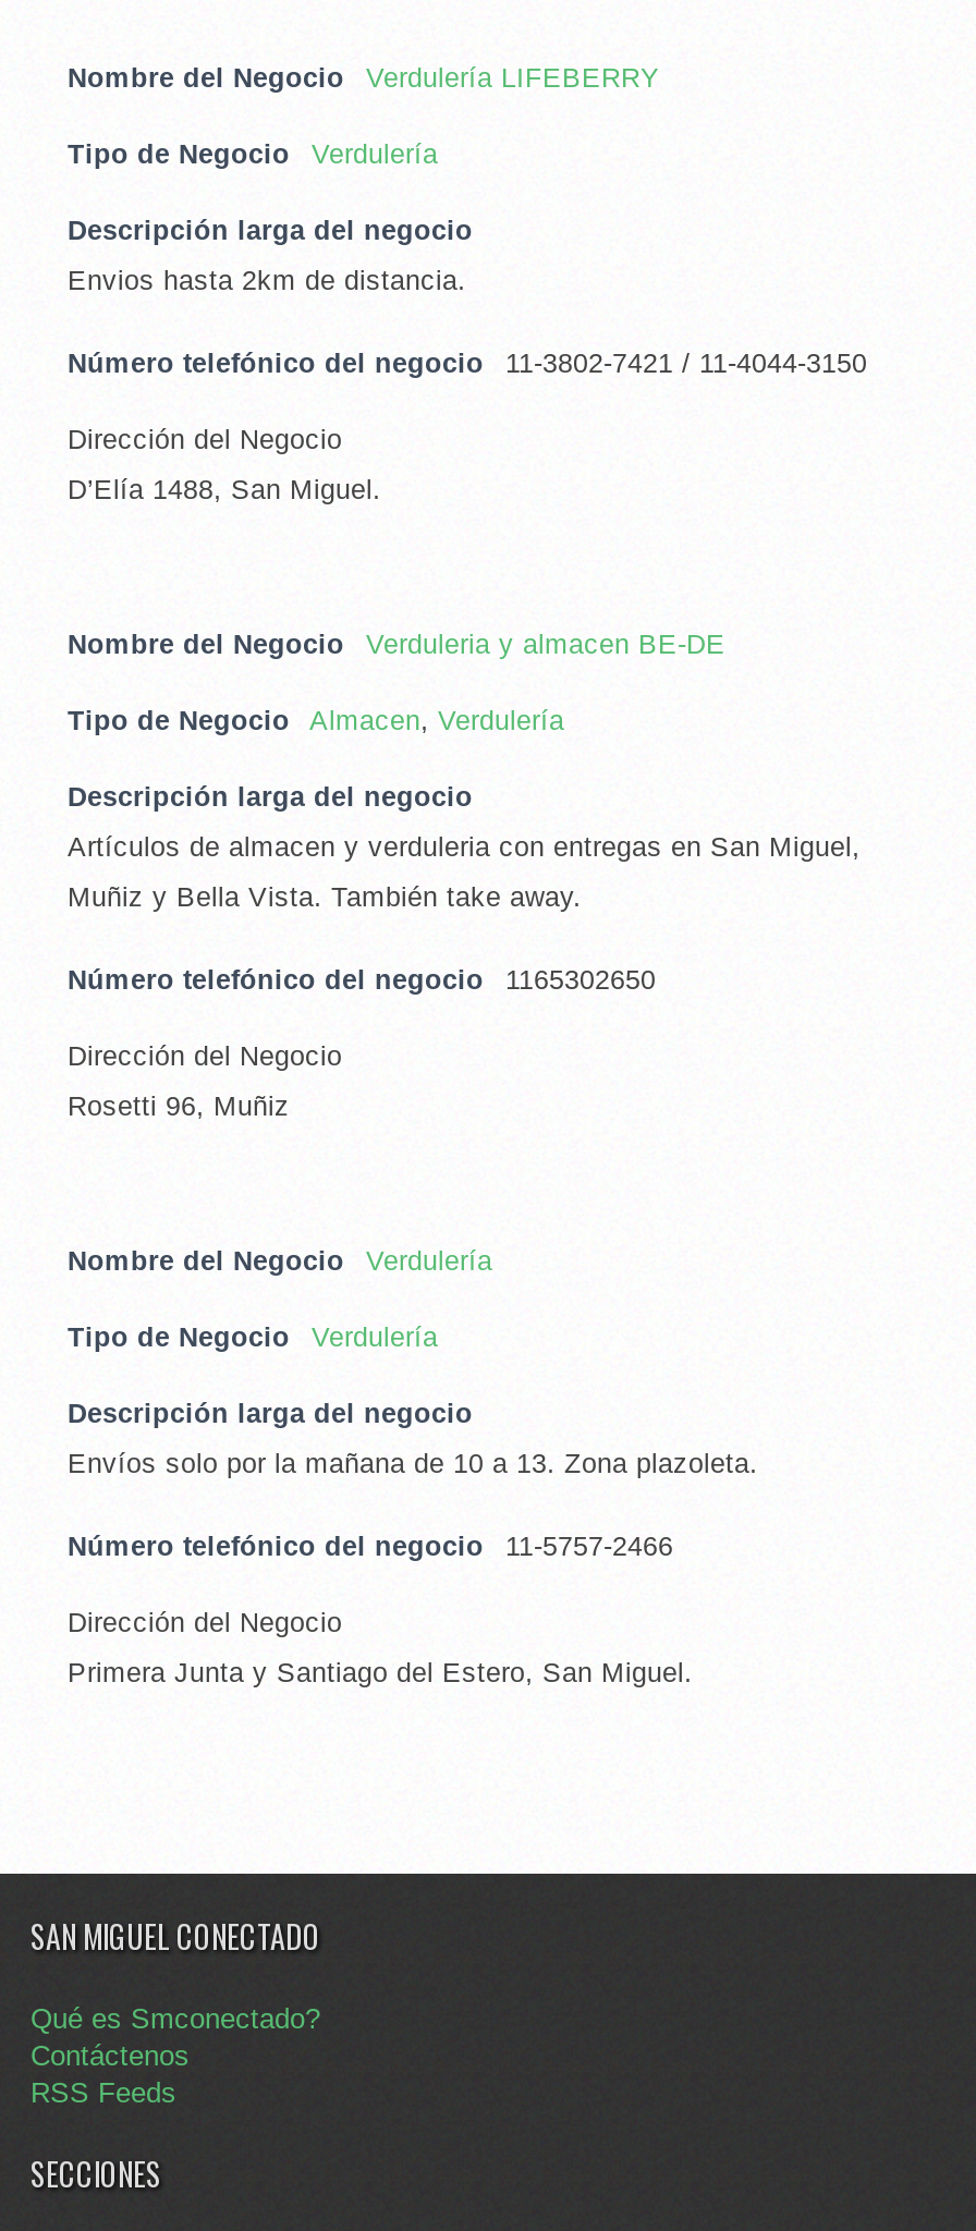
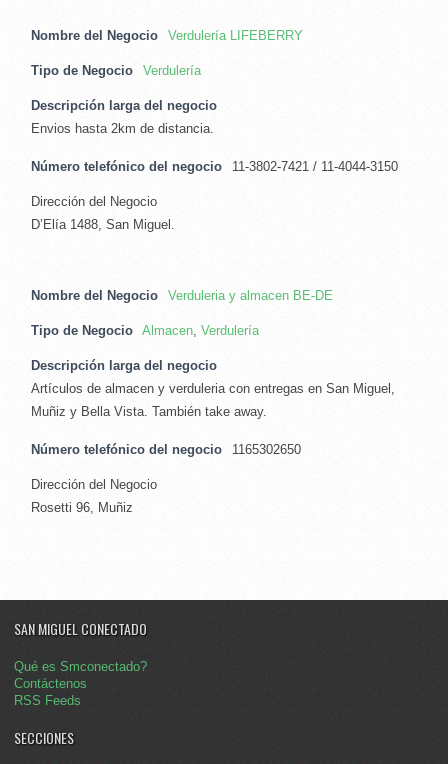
[68,1247,758,1689] Nombre del Negocio | Verdulería | Tipo de Negocio | Verdulería | Descripción larga del negocio | Envíos solo por la mañana de 10 a 13. Zona plazoleta. | Número telefónico del negocio | 11-5757-2466 | Dirección del Negocio | Primera Junta y Santiago del Estero, San Miguel. -> none

